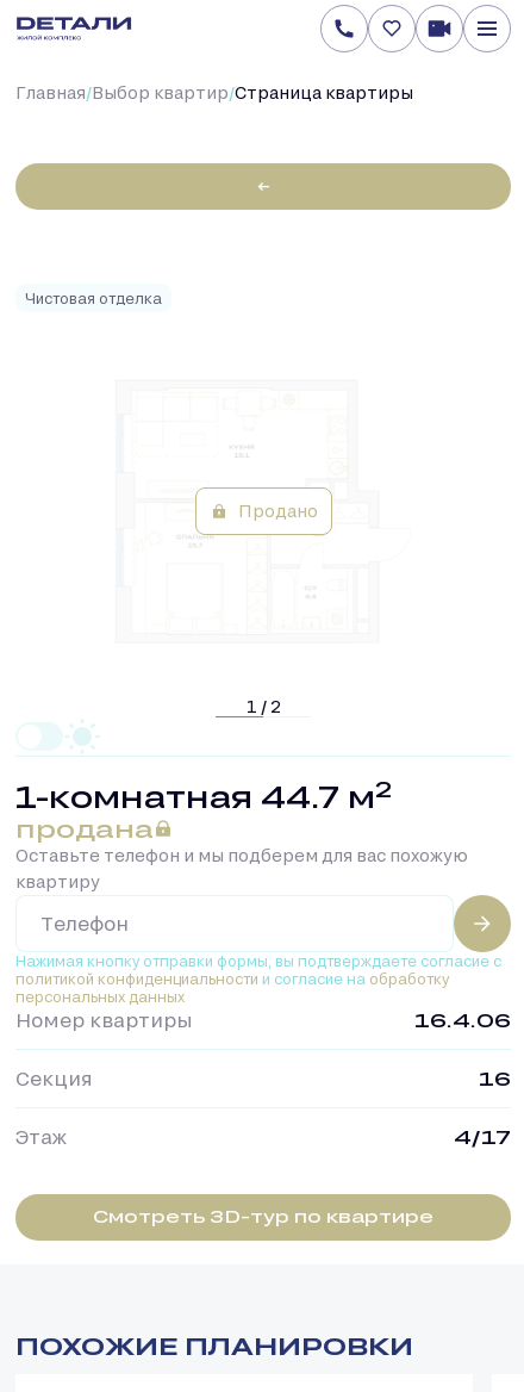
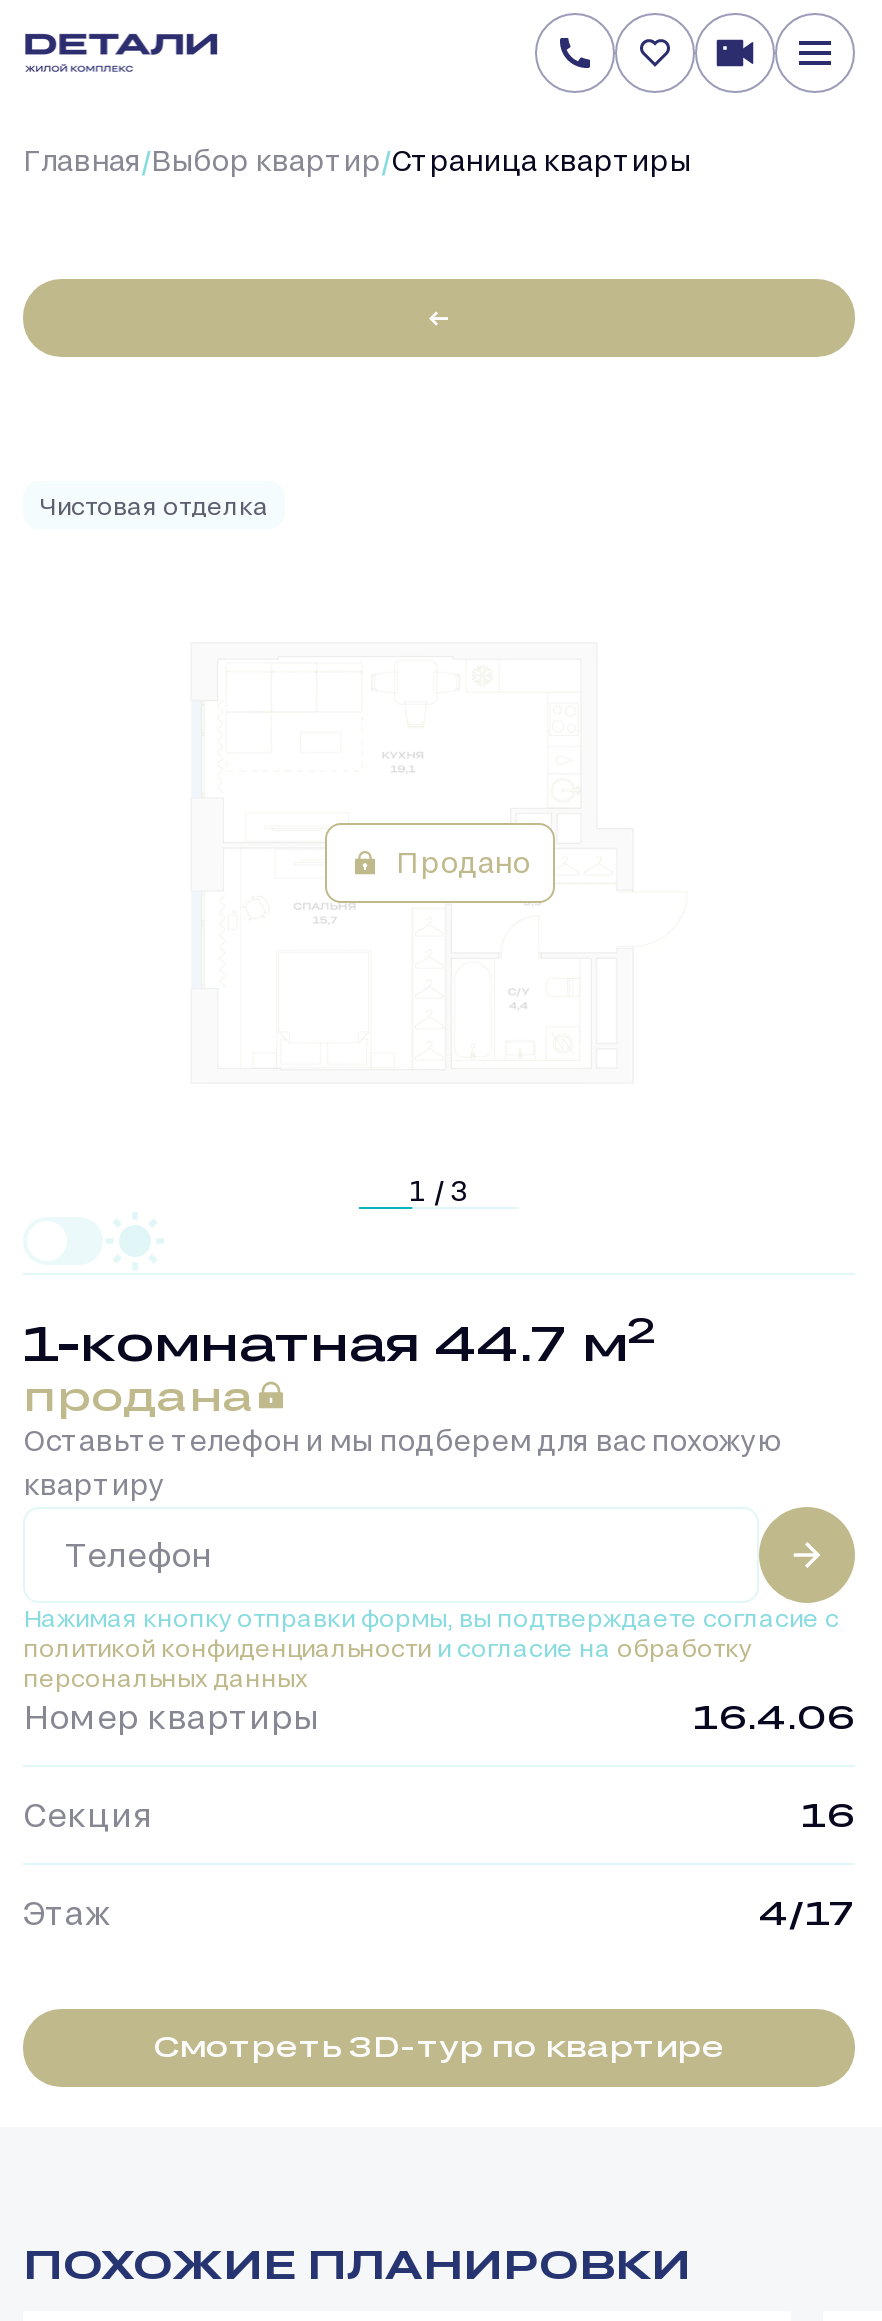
[246,696,280,716] 1 / 2 -> [410,1173,468,1207] 1 / 3

